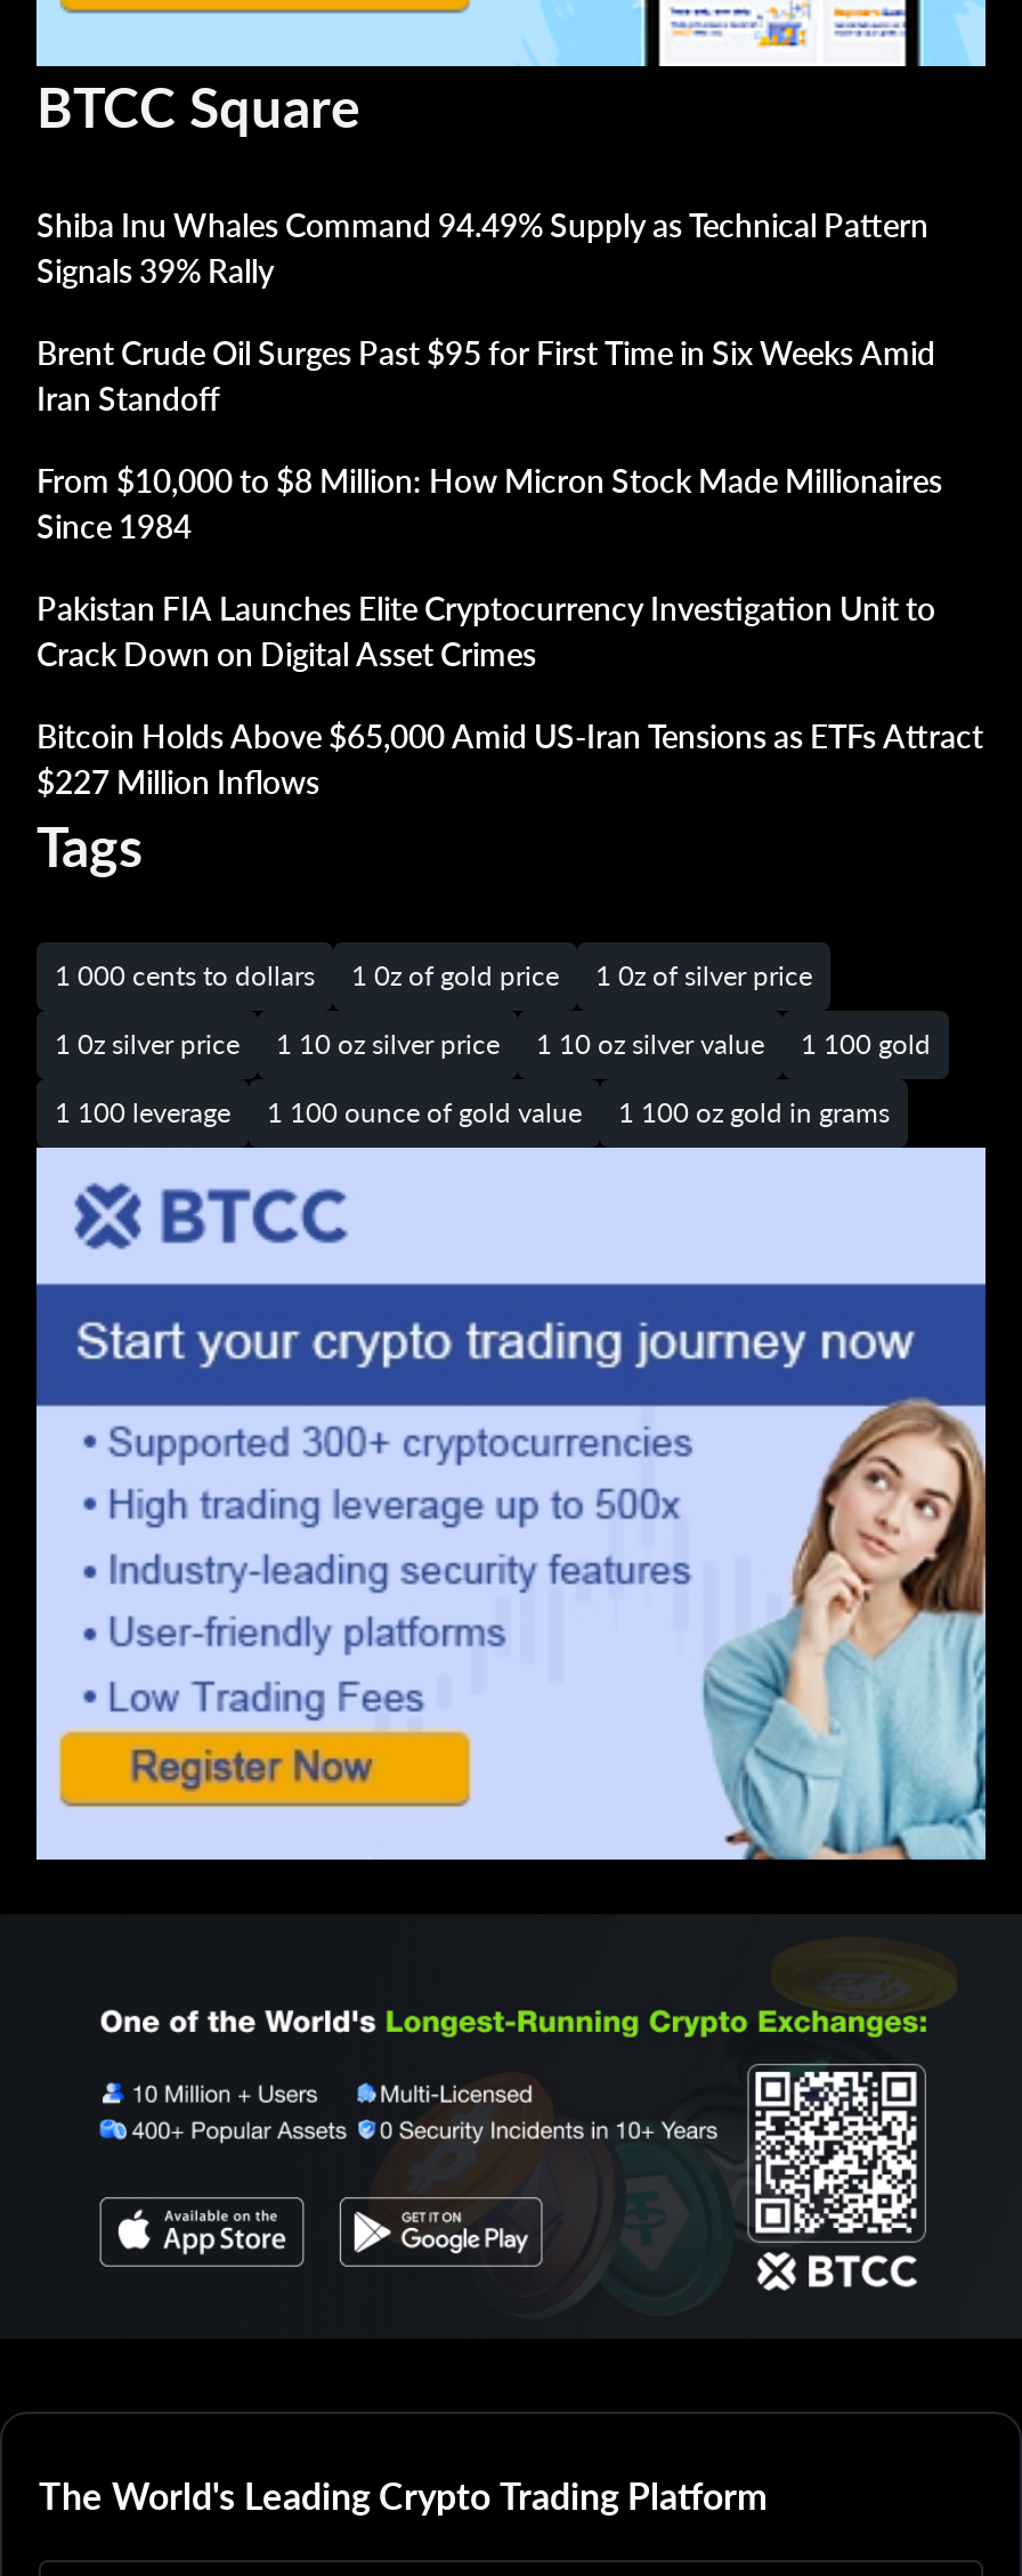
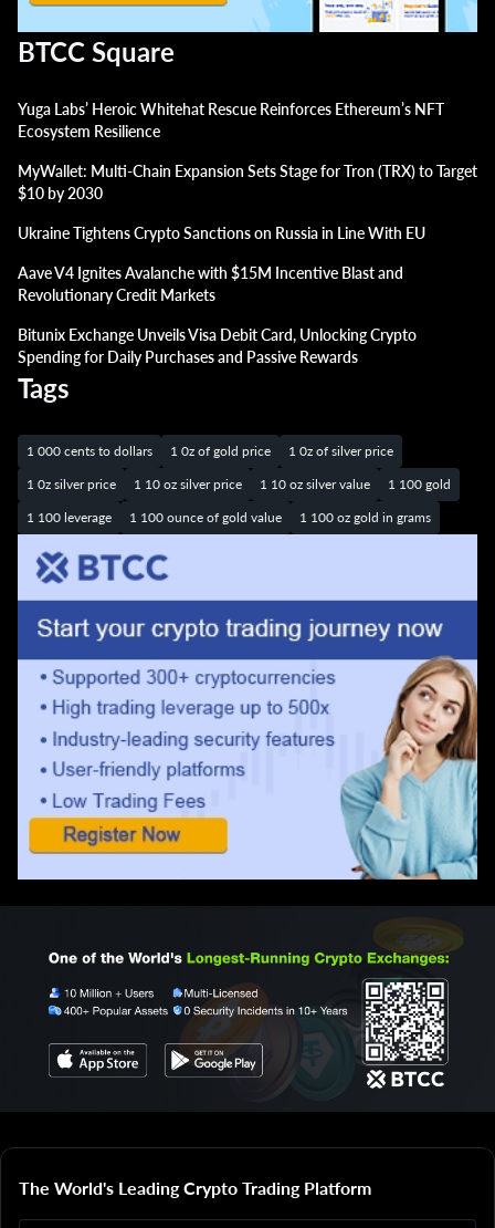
[36,206,928,291] Shiba Inu Whales Command 94.49% Supply as Technical Pattern | Signals 39% Rally -> [18,100,444,141] Yuga Labs’ Heroic Whitehat Rescue Reinforces Ethereum’s NFT | Ecosystem Resilience
[36,334,935,418] Brent Crude Oil Surges Past $95 for First Time in Six Weeks Amid | Iran Standoff -> [18,162,477,203] MyWallet: Multi-Chain Expansion Sets Stage for Tron (TRX) to Target | $10 by 2030
[36,462,942,546] From $10,000 to $8 Million: How Micron Stock Made Millionaires | Since 1984 -> [18,224,425,243] Ukraine Tightens Crypto Sanctions on Russia in Line With EU
[36,590,935,674] Pakistan FIA Launches Elite Cryptocurrency Investigation Unit to | Crack Down on Digital Asset Crimes -> [18,264,403,305] Aave V4 Ignites Avalanche with $15M Incentive Blast and | Revolutionary Credit Markets
[36,717,983,802] Bitcoin Holds Above $65,000 Amid US-Iran Tensions as ETFs Attract | $227 Million Inflows -> [18,326,417,367] Bitunix Exchange Unveils Visa Debit Card, Unlocking Crypto | Spending for Daily Purchases and Passive Rewards

